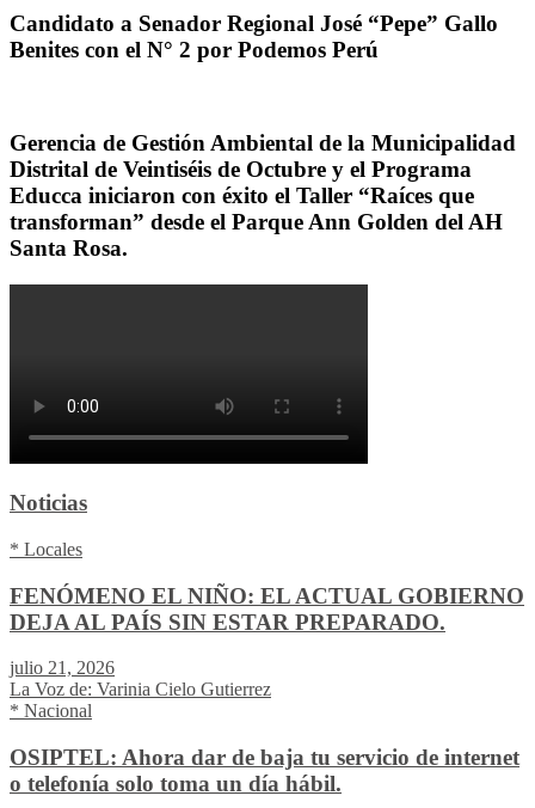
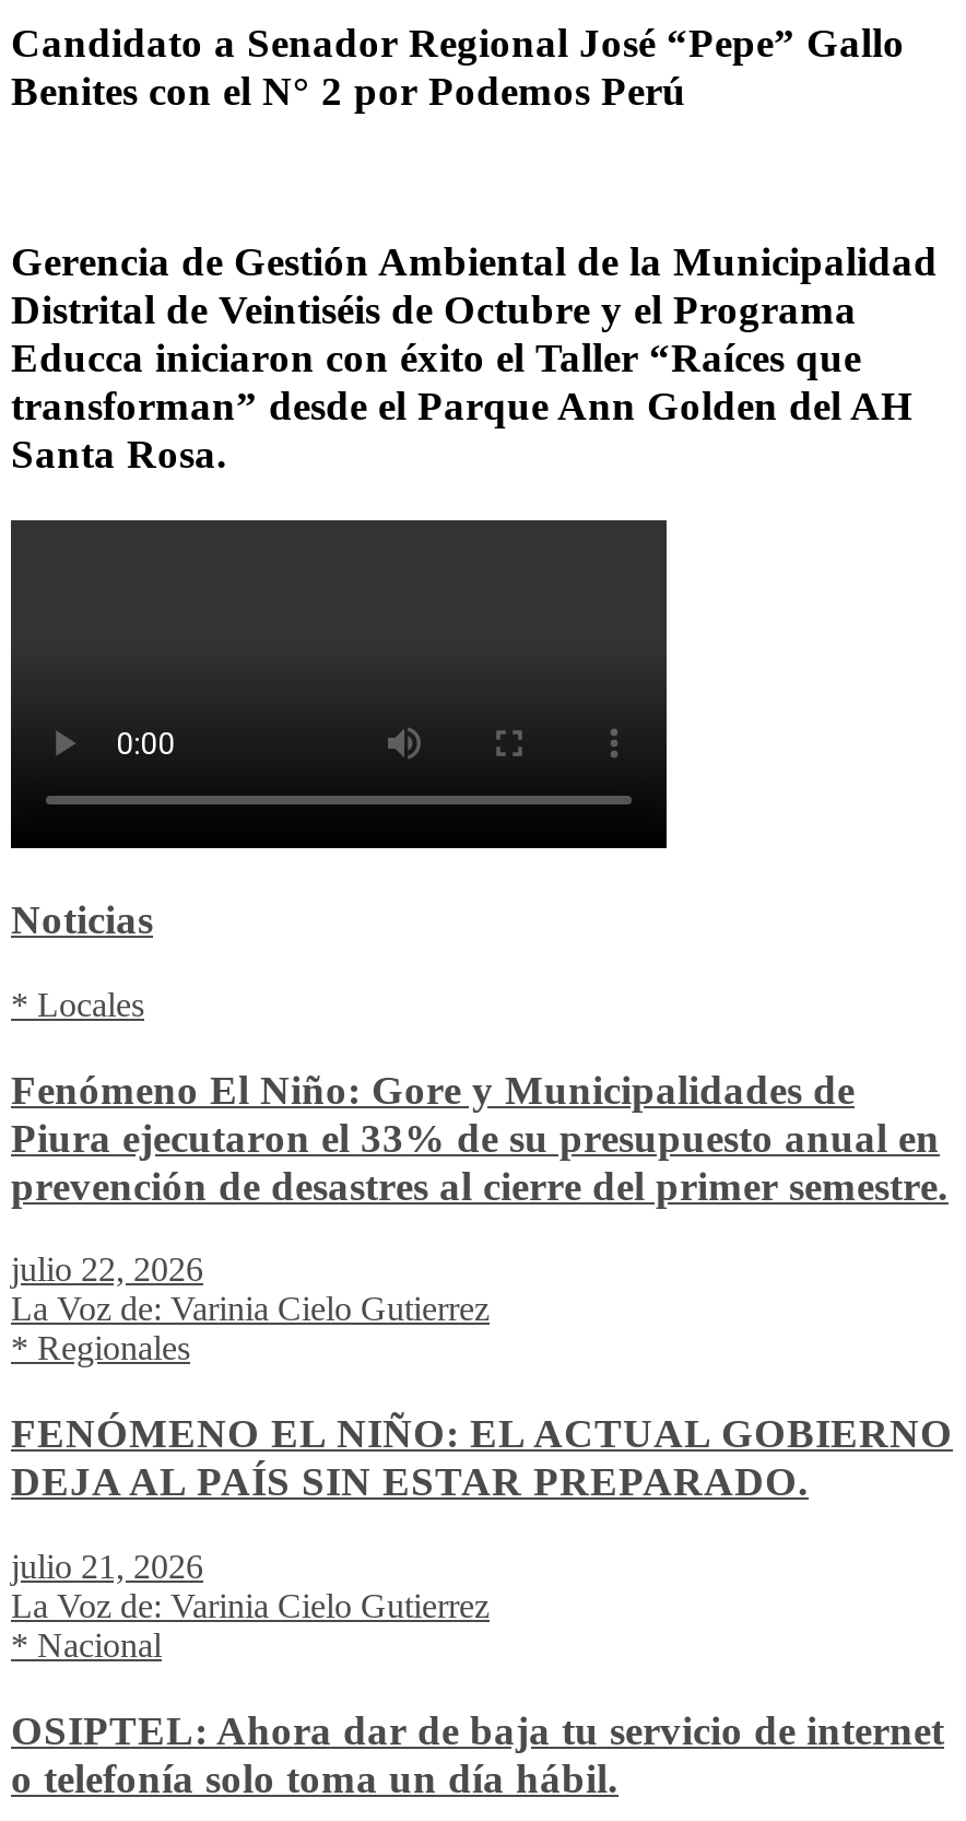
none -> [11,1066,949,1367] Fenómeno El Niño: Gore y Municipalidades de | Piura ejecutaron el 33% de su presupuesto anual en | prevención de desastres al cierre del primer semestre. | julio 22, 2026 | La Voz de: Varinia Cielo Gutierrez | * Regionales

